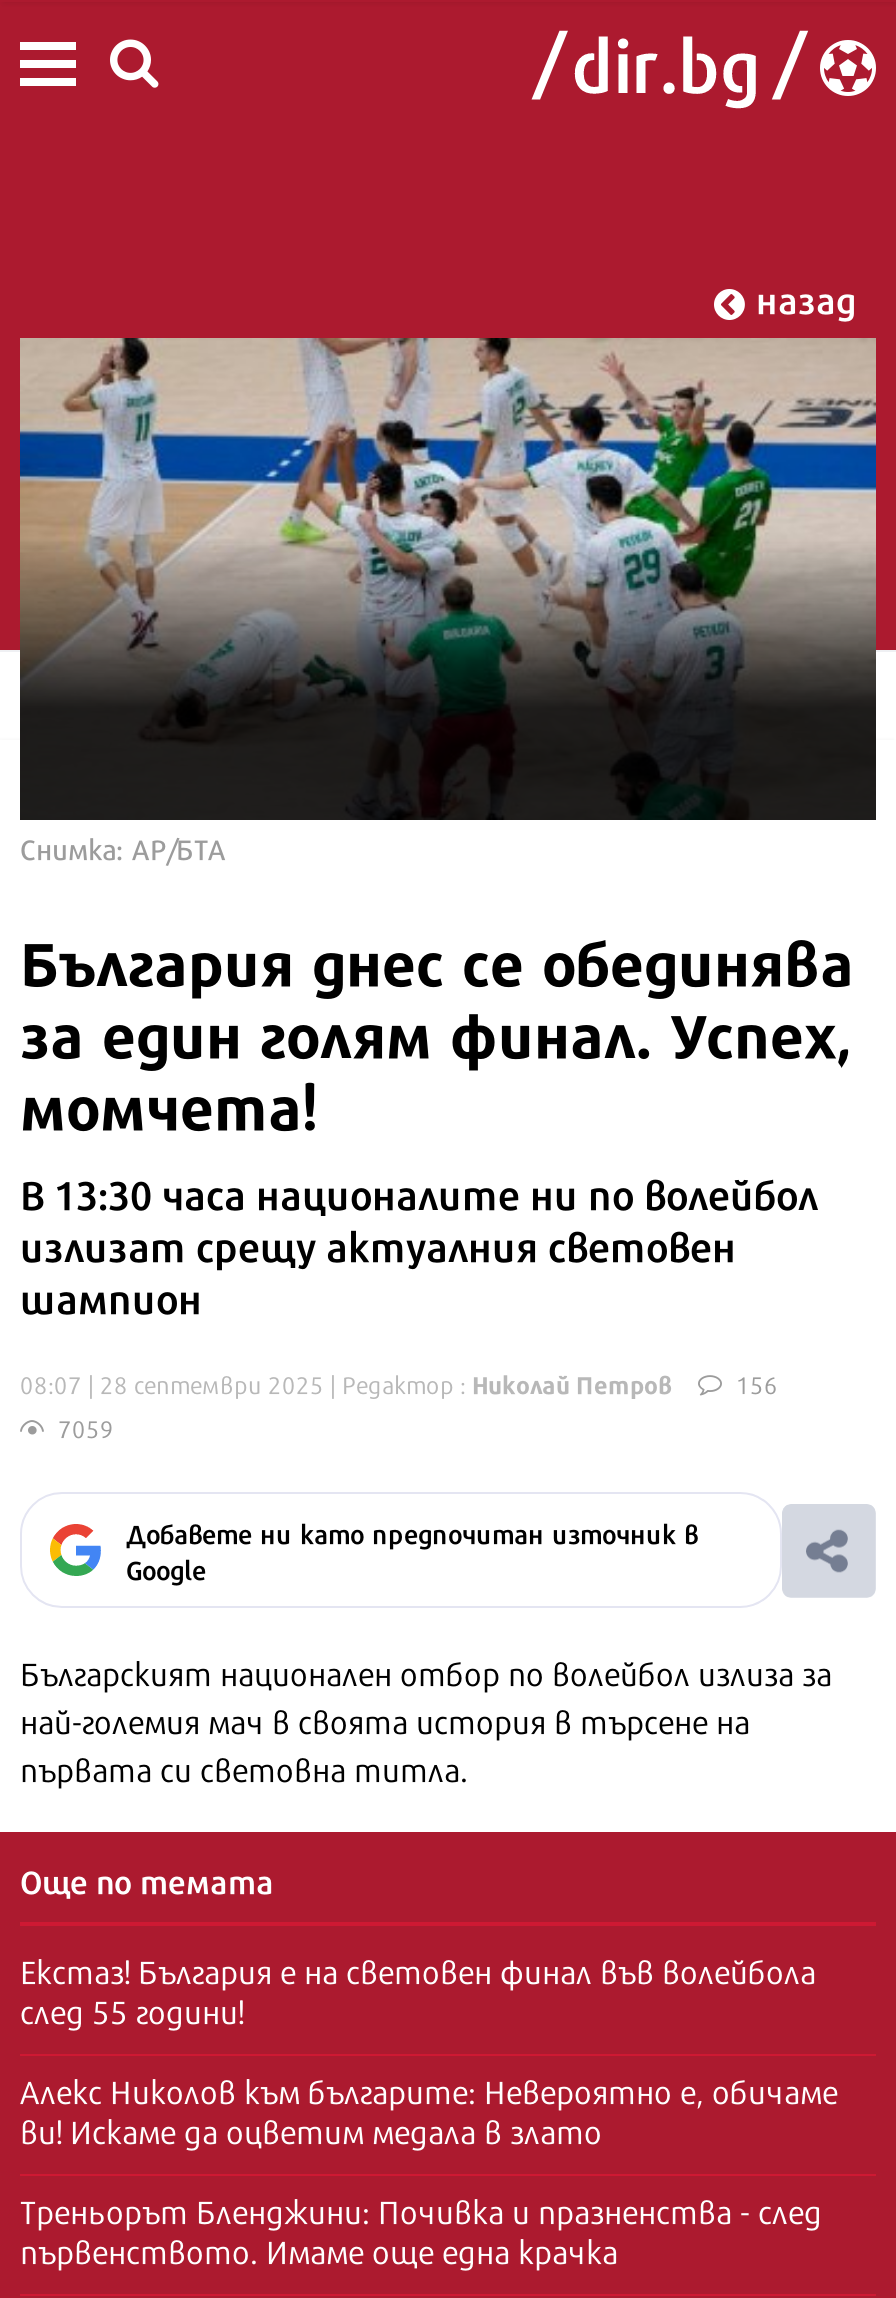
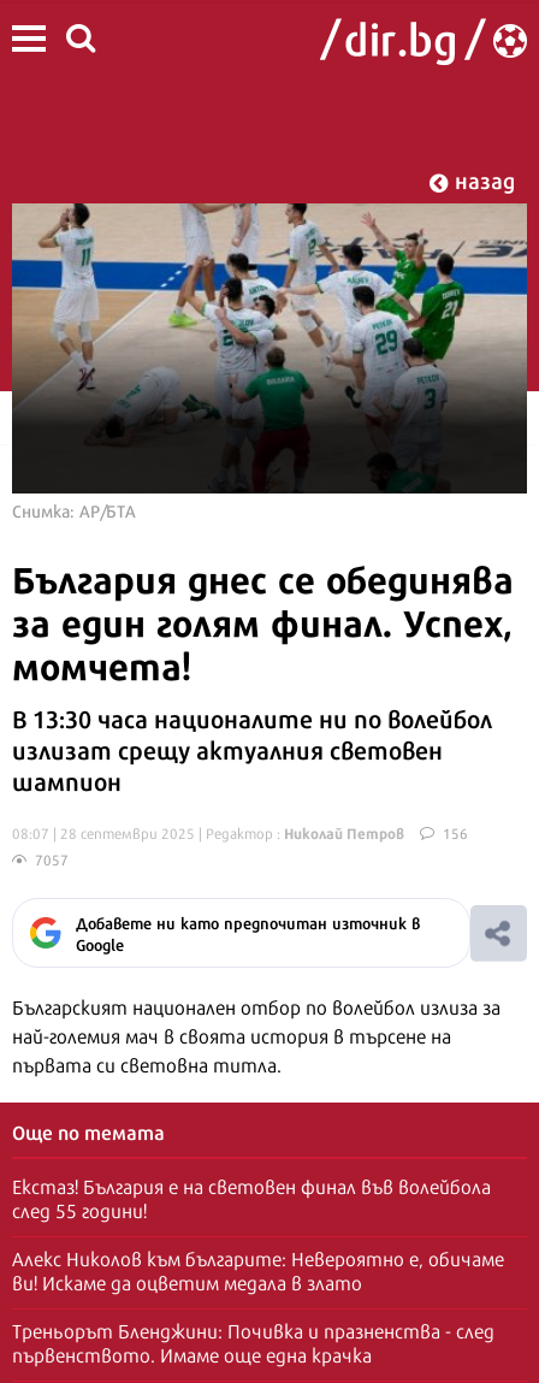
[58,1410,114,1446] 7059 -> [35,849,69,870] 7057

